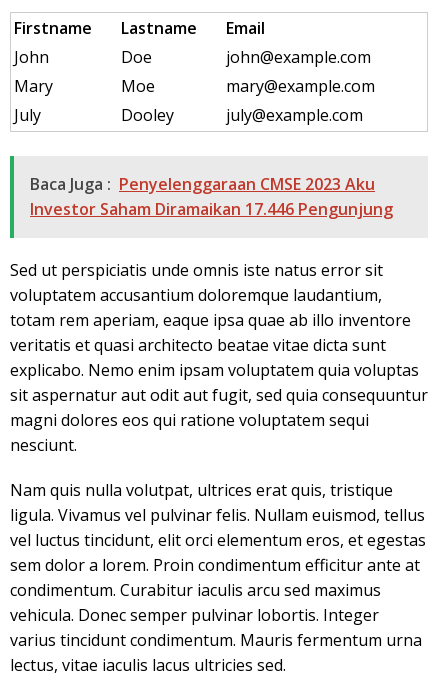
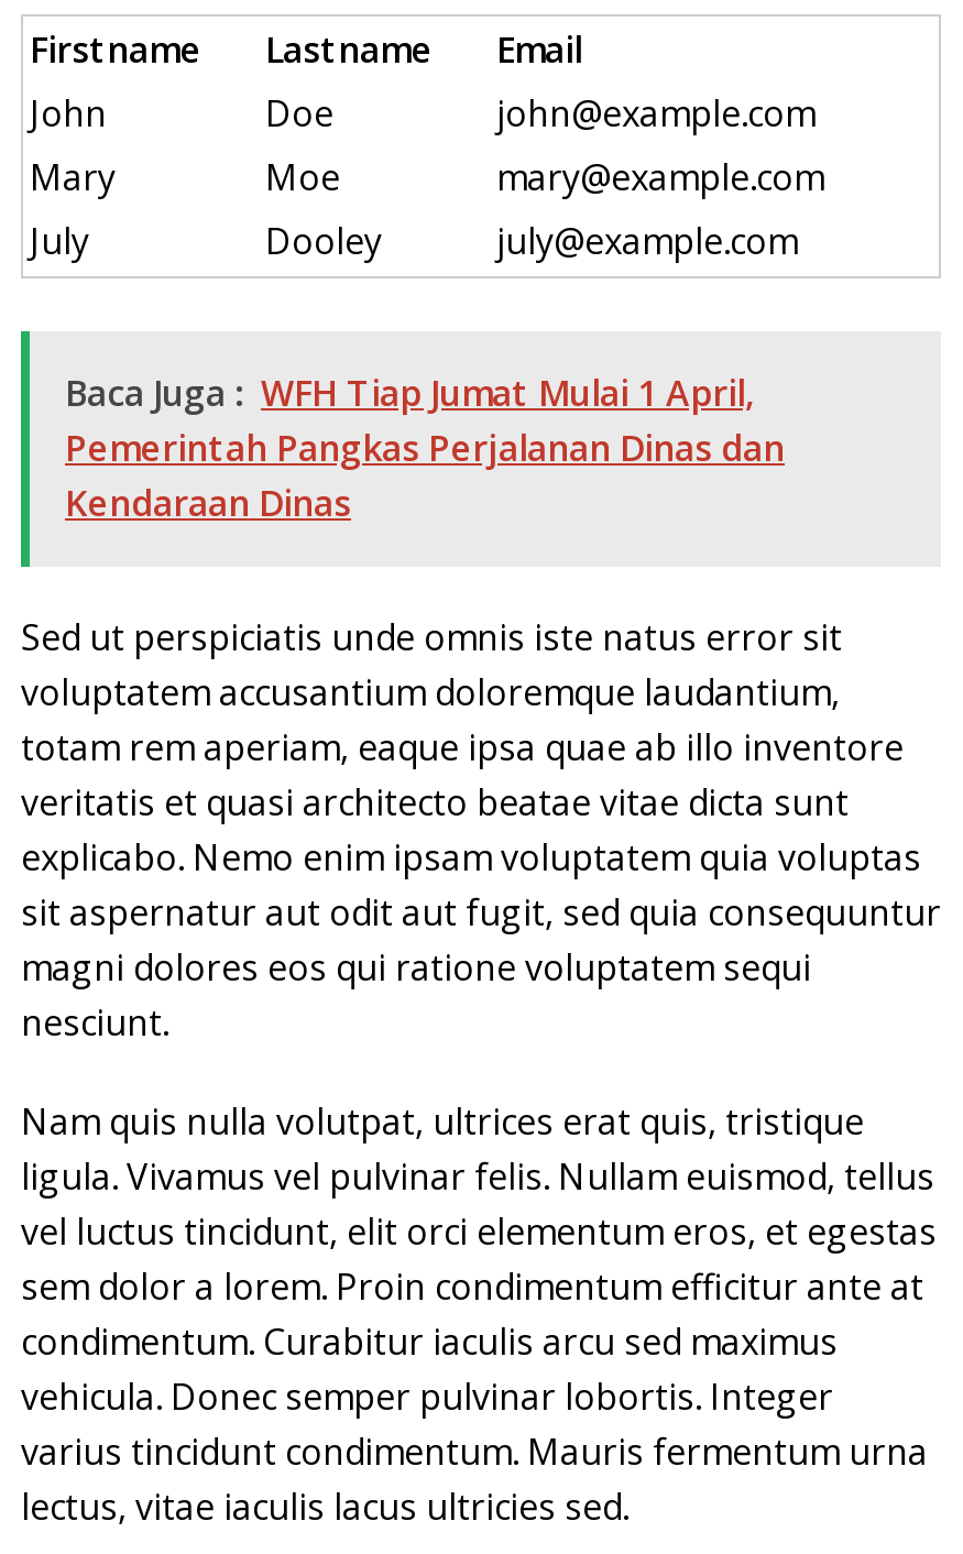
[30,173,393,220] Baca Juga : Penyelenggaraan CMSE 2023 Aku | Investor Saham Diramaikan 17.446 Pengunjung -> [65,369,785,527] Baca Juga : WFH Tiap Jumat Mulai 1 April, | Pemerintah Pangkas Perjalanan Dinas dan | Kendaraan Dinas

